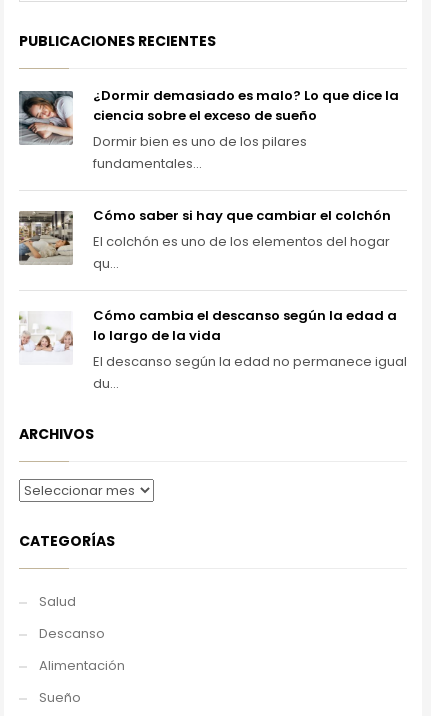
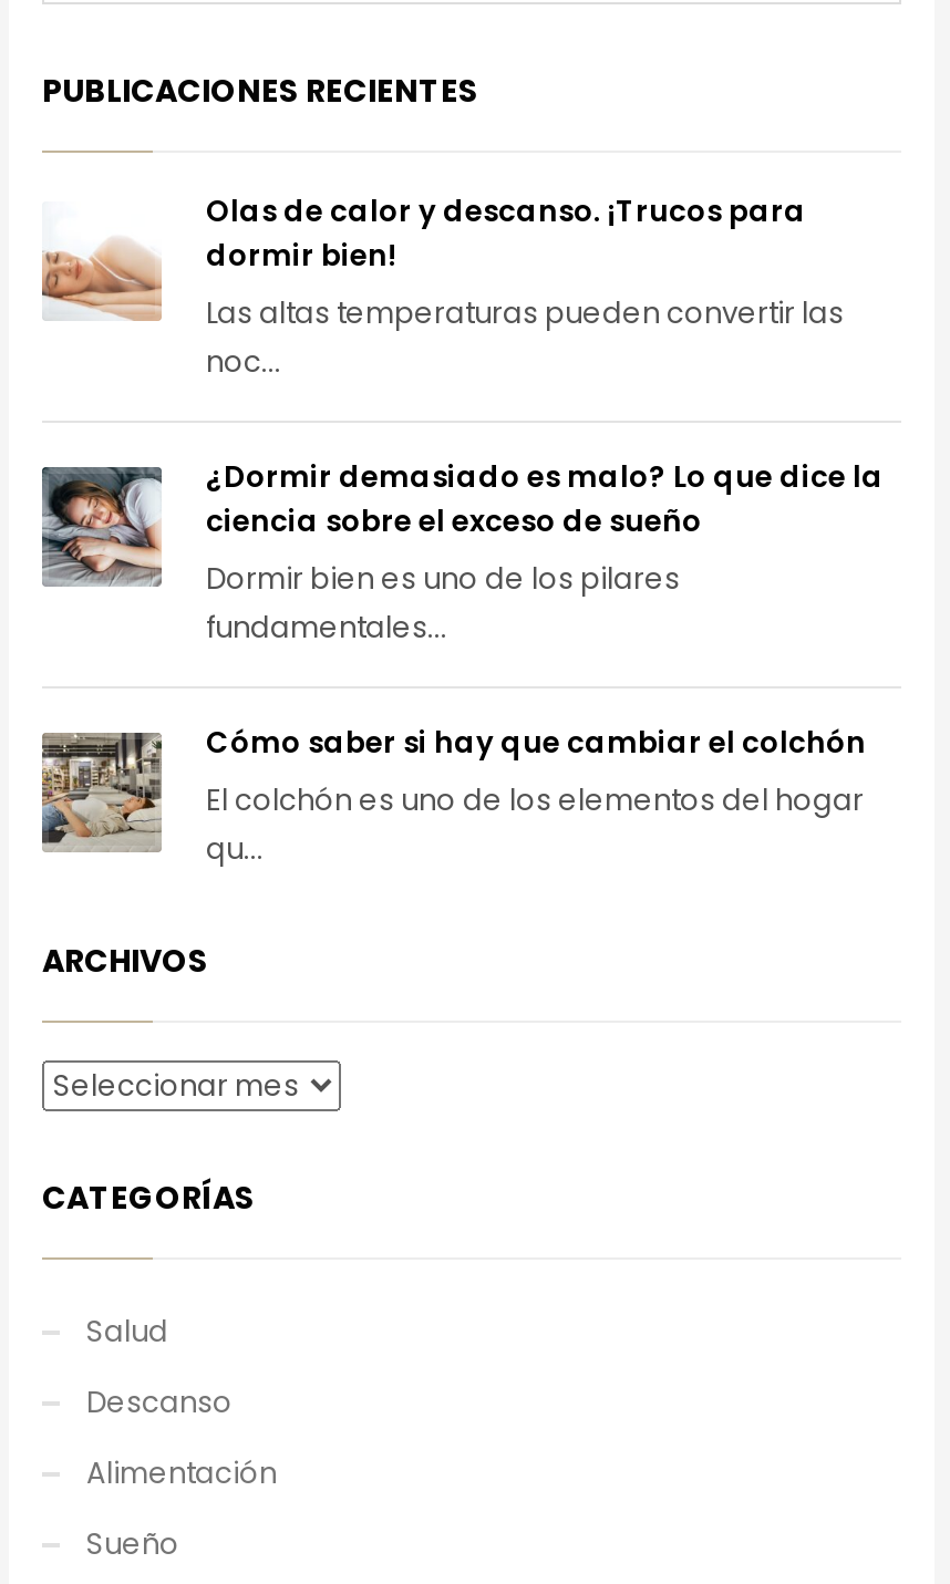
none -> [40,191,844,383] [image] | Olas de calor y descanso. ¡Trucos para | dormir bien! | Las altas temperaturas pueden convertir las | noc...
moved [17,86,399,273] -> [38,456,884,870]: [image] | ¿Dormir demasiado es malo? Lo que dice la | ciencia sobre el exceso de sueño | Dormir bien es uno de los pilares | fundamentales... | Cómo saber si hay que cambiar el colchón | El colchón es uno de los elementos del hogar | qu...
[18,306,407,393] [image] | Cómo cambia el descanso según la edad a | lo largo de la vida | El descanso según la edad no permanece igual | du... -> none

